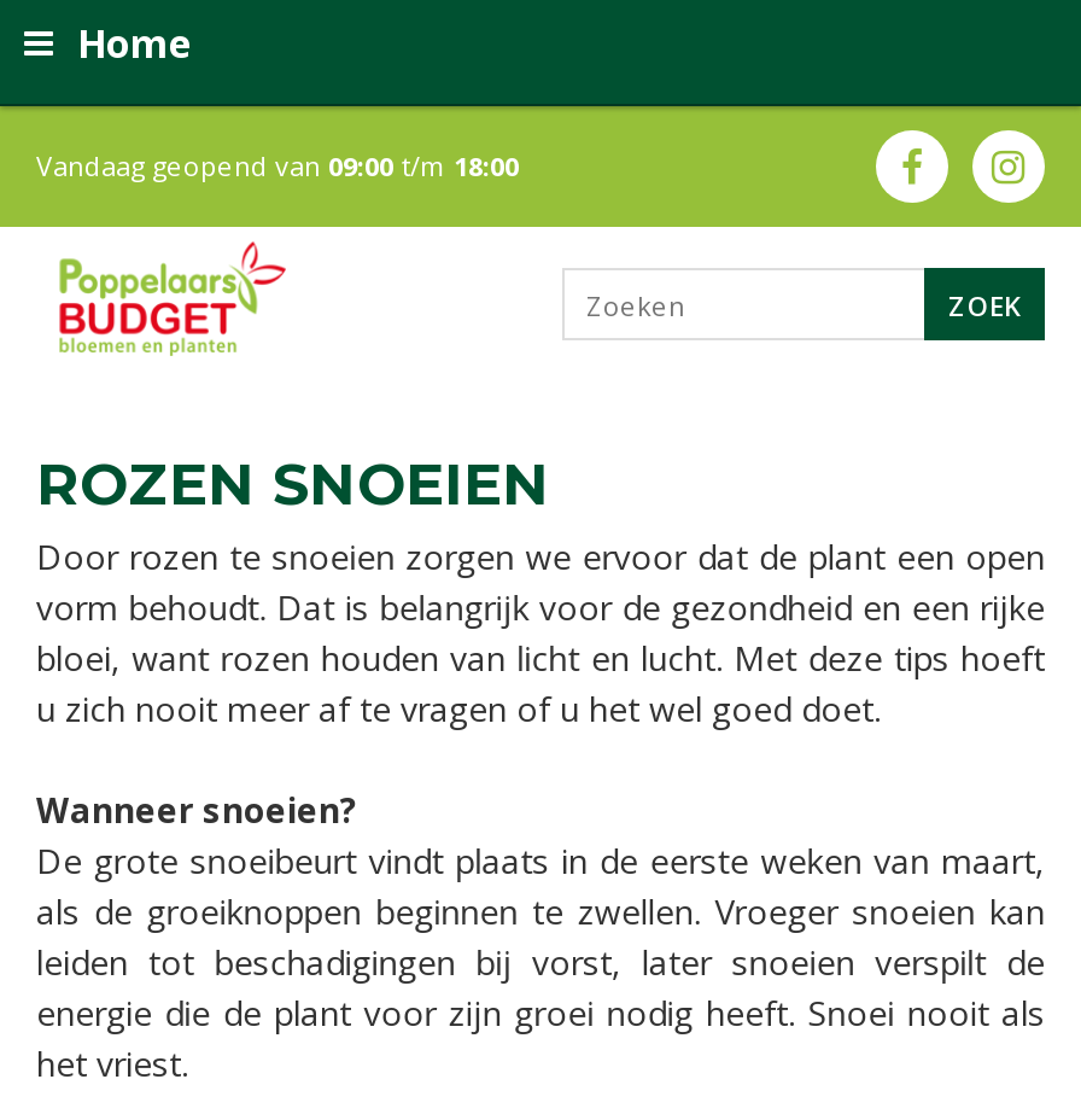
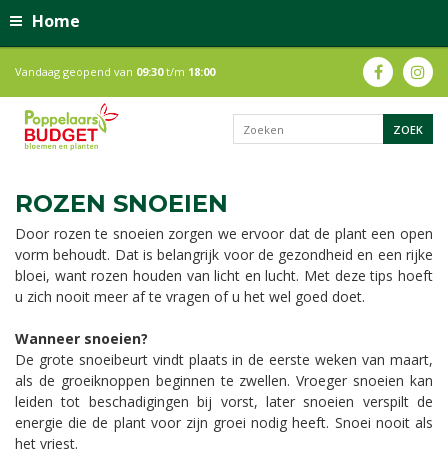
[36,147,519,183] Vandaag geopend van 09:00 t/m 18:00 -> [15,64,215,79] Vandaag geopend van 09:30 t/m 18:00

